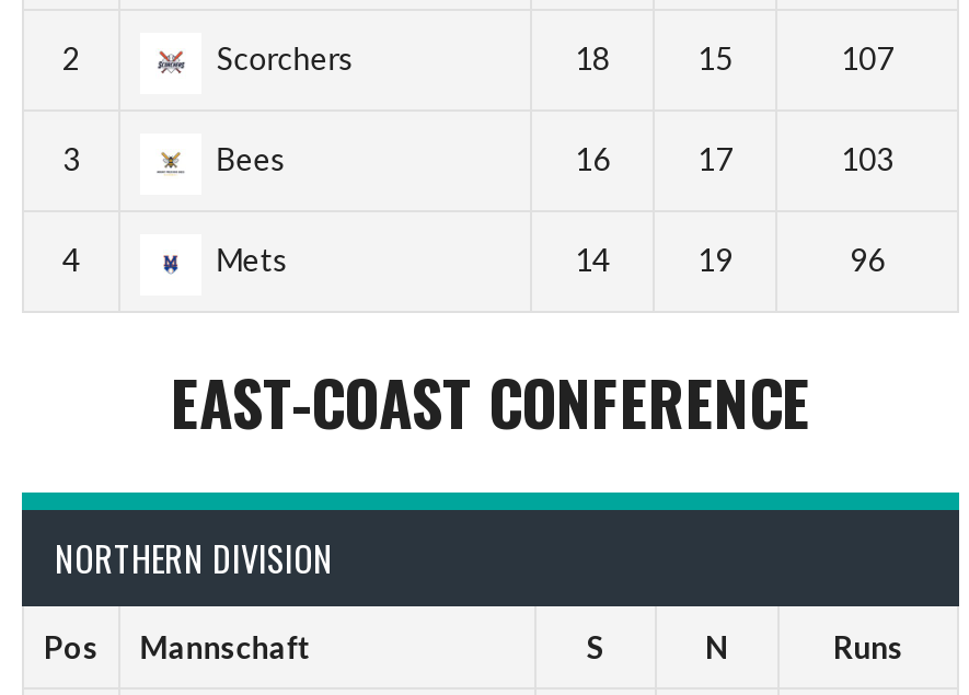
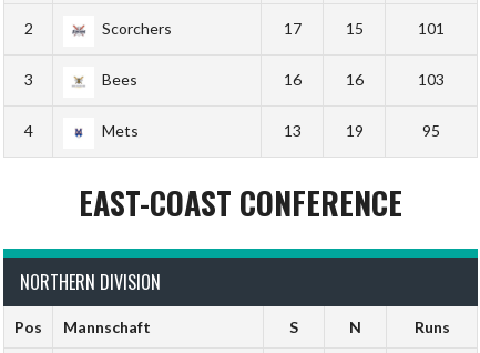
[575,40,610,77] 18 -> [283,19,301,38] 17
[841,40,893,77] 107 -> [418,19,445,38] 101
[697,140,732,178] 17 -> [345,70,363,89] 16
[575,241,610,278] 14 -> [283,121,301,140] 13
[850,241,885,278] 96 -> [422,121,440,140] 95

